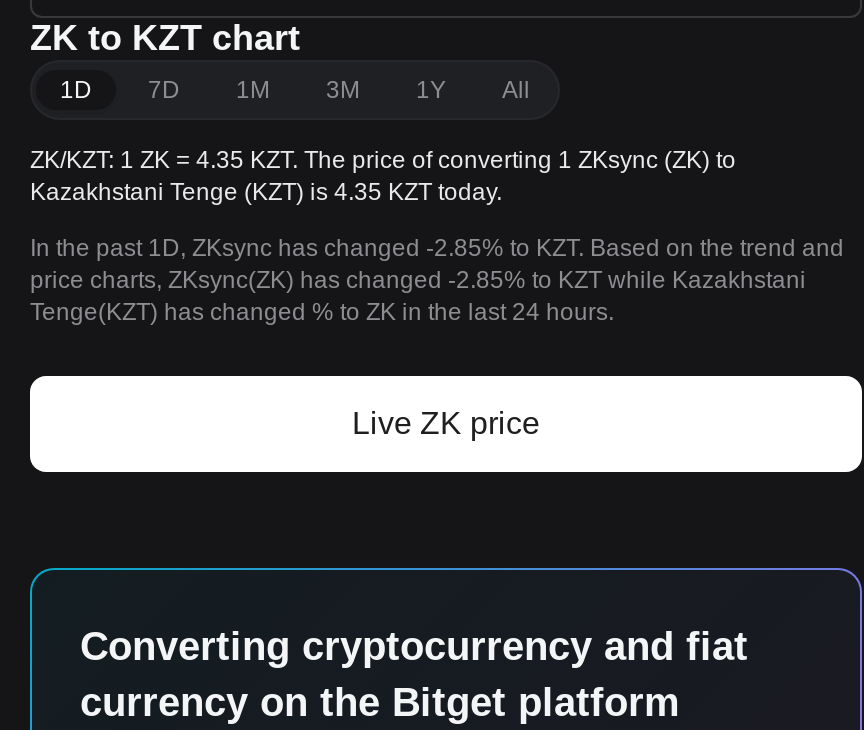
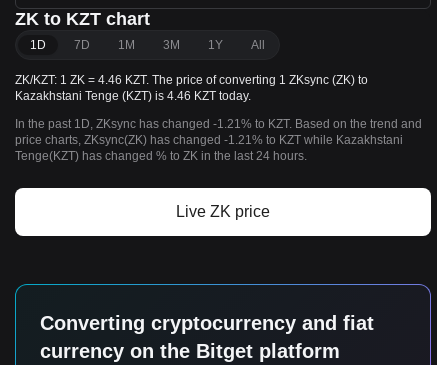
[30,146,736,174] ZK/KZT: 1 ZK = 4.35 KZT. The price of converting 1 ZKsync (ZK) to -> [15,73,368,87] ZK/KZT: 1 ZK = 4.46 KZT. The price of converting 1 ZKsync (ZK) to
[30,178,502,206] Kazakhstani Tenge (KZT) is 4.35 KZT today. -> [15,89,251,103] Kazakhstani Tenge (KZT) is 4.46 KZT today.
[30,234,844,262] In the past 1D, ZKsync has changed -2.85% to KZT. Based on the trend and -> [15,117,422,131] In the past 1D, ZKsync has changed -1.21% to KZT. Based on the trend and
[30,266,806,294] price charts, ZKsync(ZK) has changed -2.85% to KZT while Kazakhstani -> [15,133,403,147] price charts, ZKsync(ZK) has changed -1.21% to KZT while Kazakhstani

